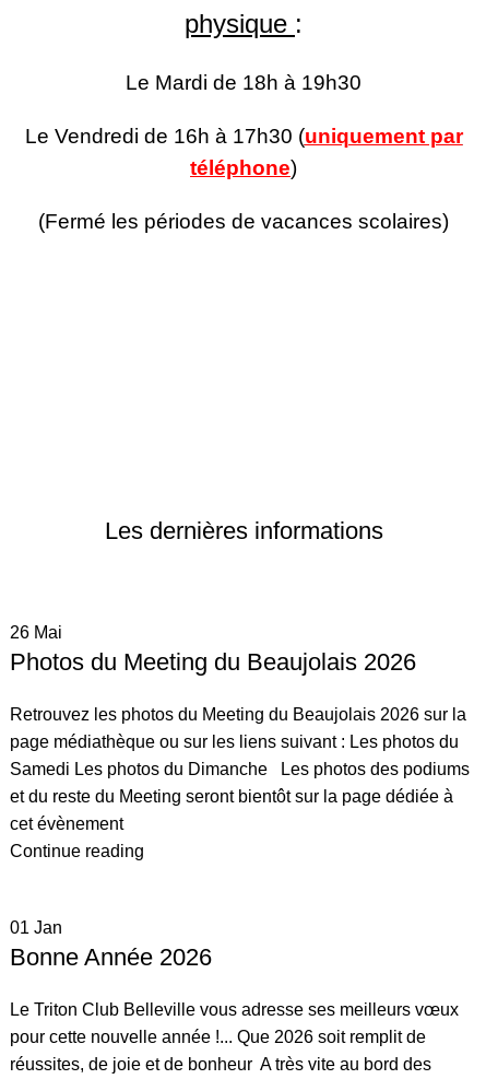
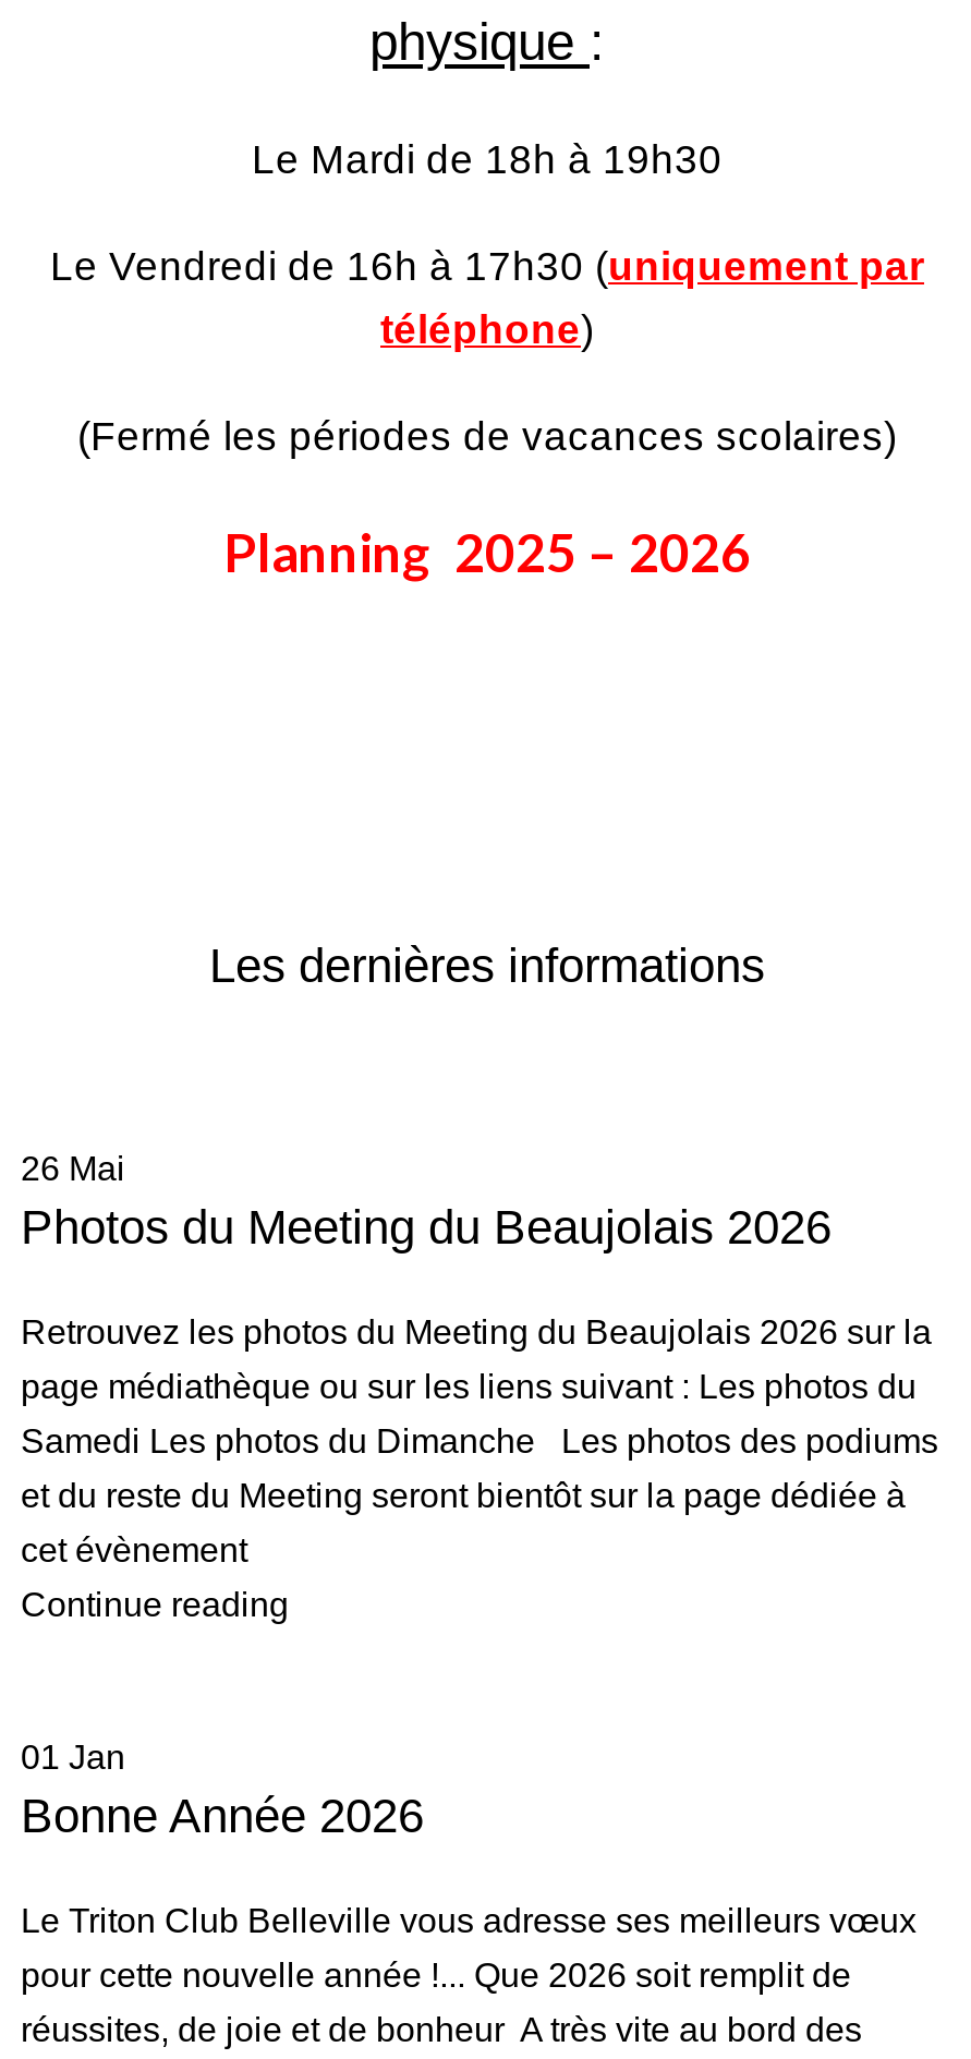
none -> [223,520,751,583] Planning 2025 – 2026

